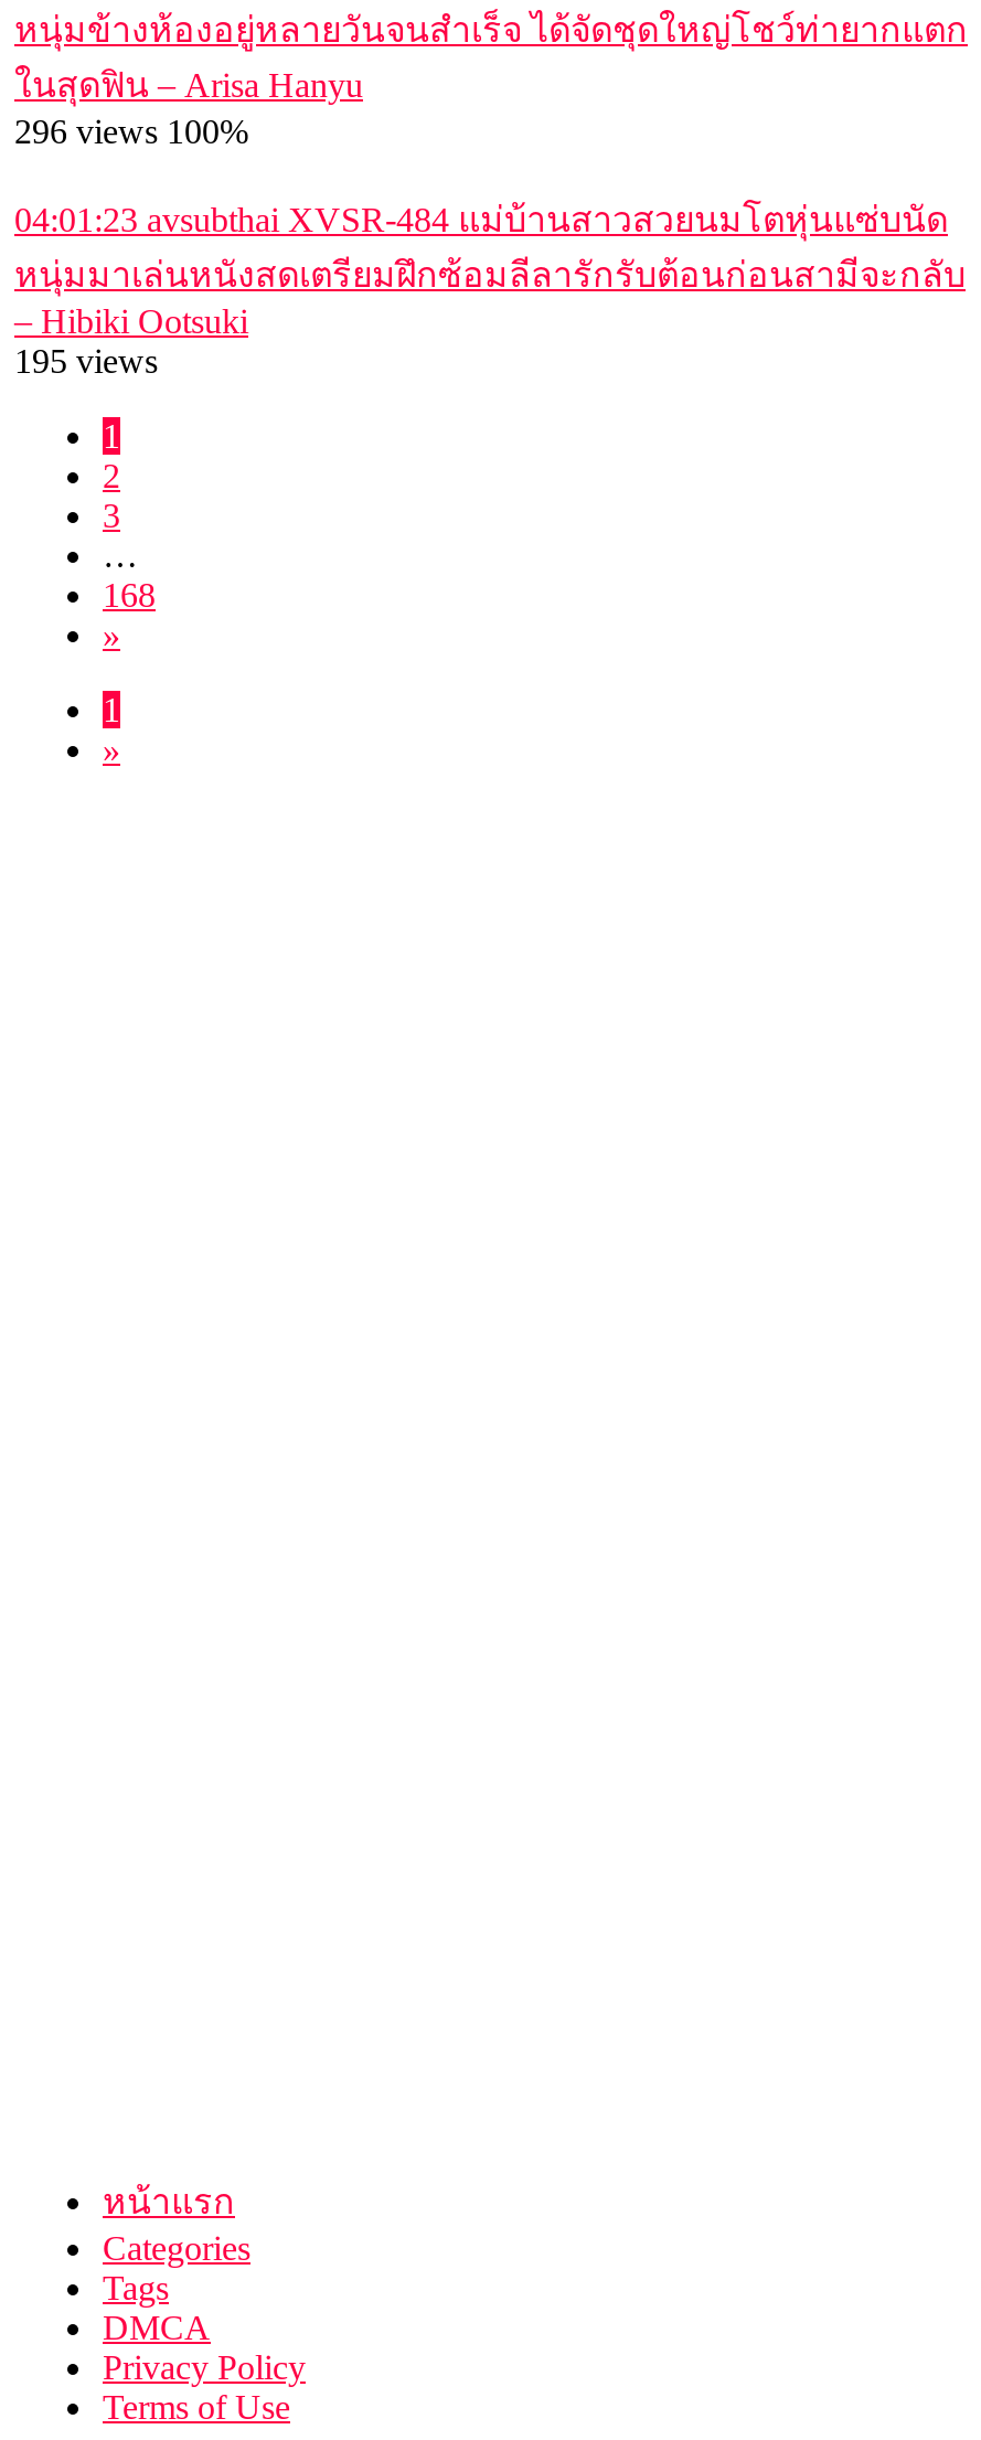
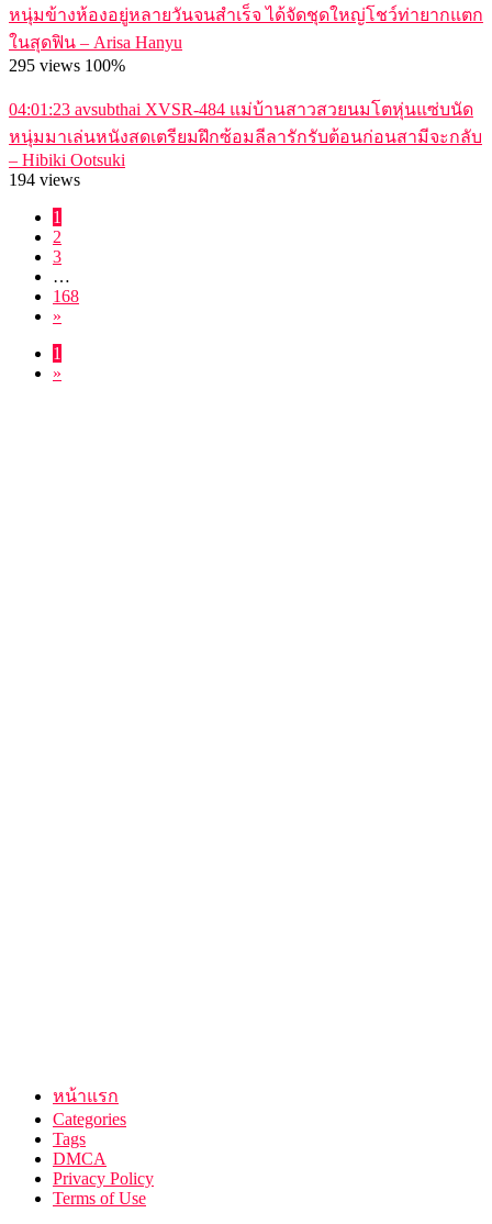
[14,112,248,150] 296 views 100% -> [9,56,125,74] 295 views 100%
[14,342,158,379] 195 views -> [9,170,80,189] 194 views

